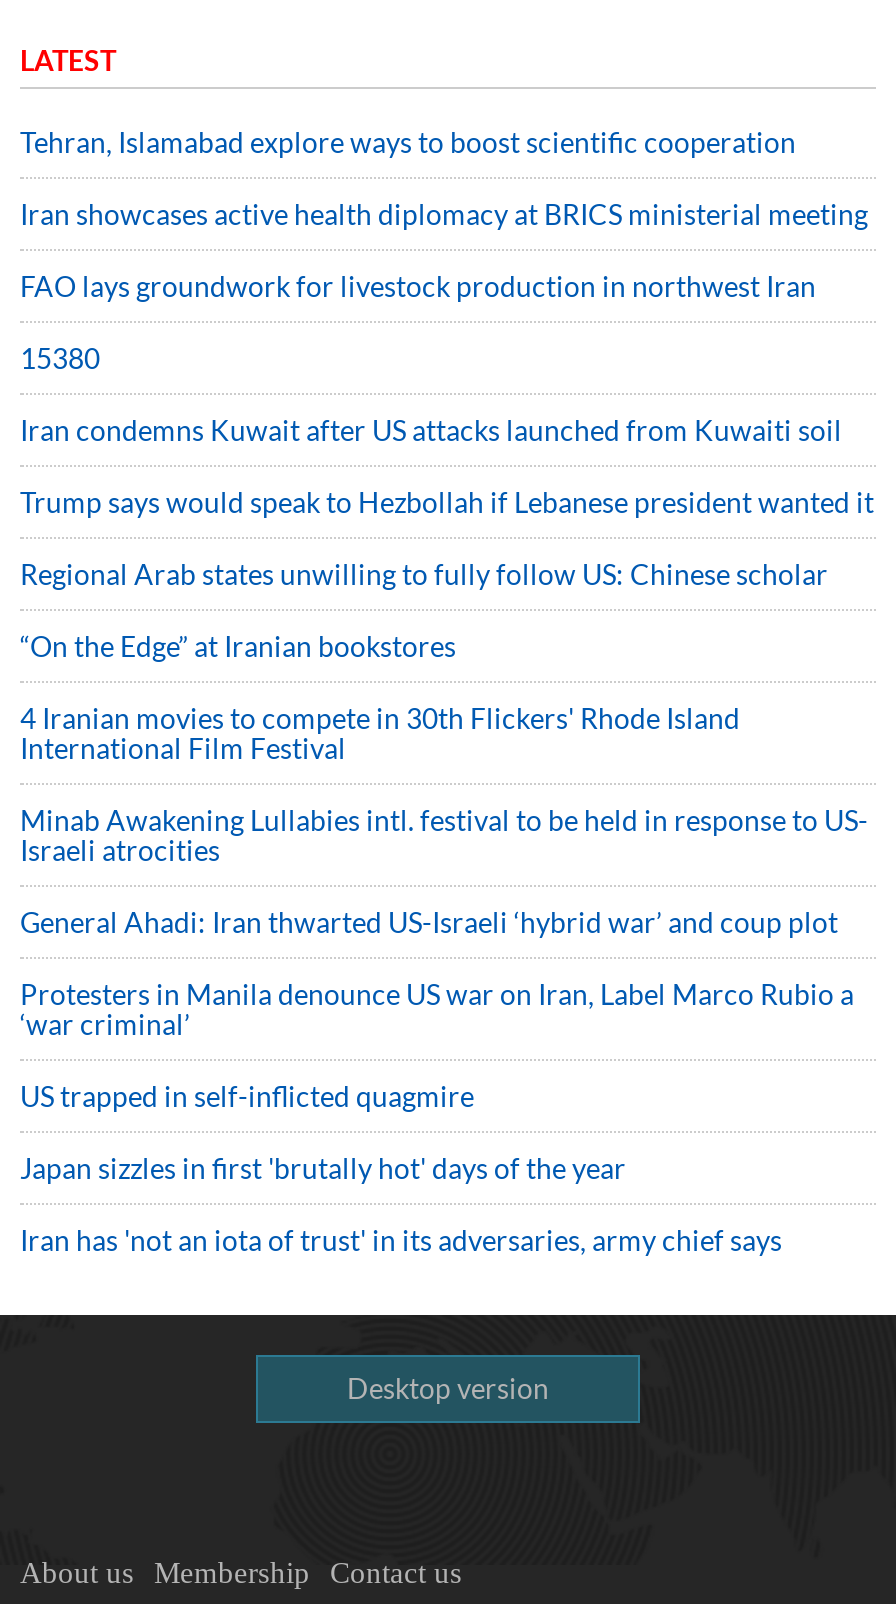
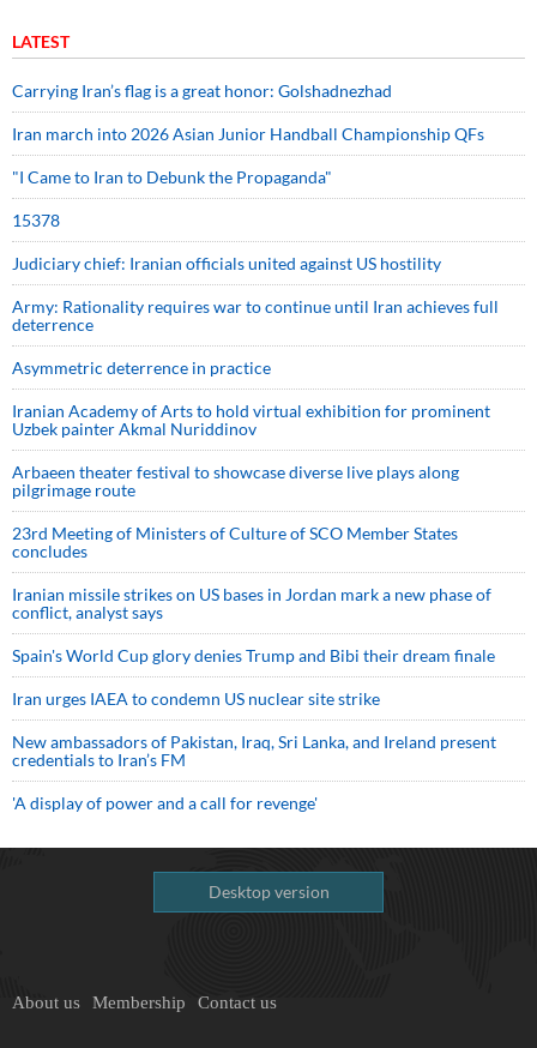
[20,126,796,160] Tehran, Islamabad explore ways to boost scientific cooperation -> [12,81,392,101] Carrying Iran’s flag is a great honor: Golshadnezhad
[20,198,868,232] Iran showcases active health diplomacy at BRICS ministerial meeting -> [12,124,484,144] Iran march into 2026 Asian Junior Handball Championship QFs
[20,270,816,304] FAO lays groundwork for livestock production in northwest Iran -> [12,167,332,188] "I Came to Iran to Debunk the Propaganda"
[20,342,100,376] 15380 -> [12,210,60,231] 15378
[20,414,842,448] Iran condemns Kuwait after US attacks launched from Kuwaiti soil -> [12,254,448,274] Judiciary chief: Iranian officials united against US hostility
[20,486,874,520] Trump says would speak to Hezbollah if Lebanese president wanted it -> [12,297,499,335] Army: Rationality requires war to continue until Iran achieves full | deterrence
[20,558,828,592] Regional Arab states unwilling to fully follow US: Chinese scholar -> [12,358,271,378] Asymmetric deterrence in practice
[20,630,456,664] “On the Edge” at Iranian bookstores -> [12,401,490,439] Iranian Academy of Arts to hold virtual exhibition for prominent | Uzbek painter Akmal Nuriddinov
[20,702,740,766] 4 Iranian movies to compete in 30th Flickers' Rhode Island | International Film Festival -> [12,462,459,501] Arbaeen theater festival to showcase diverse live plays along | pilgrimage route
[20,804,868,868] Minab Awakening Lullabies intl. festival to be held in response to US- | Israeli atrocities -> [12,523,458,562] 23rd Meeting of Ministers of Culture of SCO Member States | concludes
[20,906,838,940] General Ahadi: Iran thwarted US-Israeli ‘hybrid war’ and coup plot -> [12,585,491,623] Iranian missile strikes on US bases in Jordan mark a new phase of | conflict, analyst says
[20,978,854,1042] Protesters in Manila denounce US war on Iran, Label Marco Rubio a | ‘war criminal’ -> [12,646,495,666] Spain's World Cup glory denies Trump and Bibi their dream finale
[20,1080,480,1114] US trapped in self-inflicted quagmire -> [12,689,380,709] Iran urges IAEA to condemn US nuclear site strike
[20,1152,626,1186] Japan sizzles in first 'brutally hot' days of the year -> [12,732,496,770] New ambassadors of Pakistan, Iraq, Sri Lanka, and Ireland present | credentials to Iran’s FM
[20,1224,788,1258] Iran has 'not an iota of trust' in its adversaries, army chief says -> [12,793,318,814] 'A display of power and a call for revenge'

